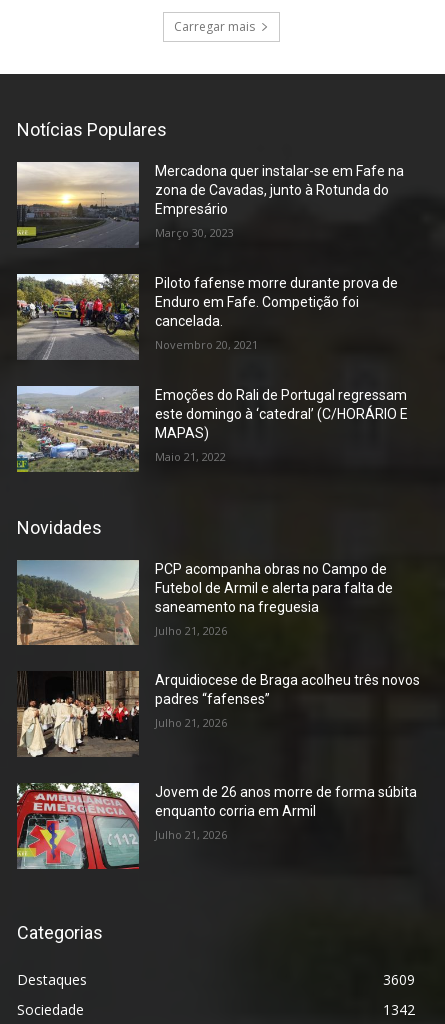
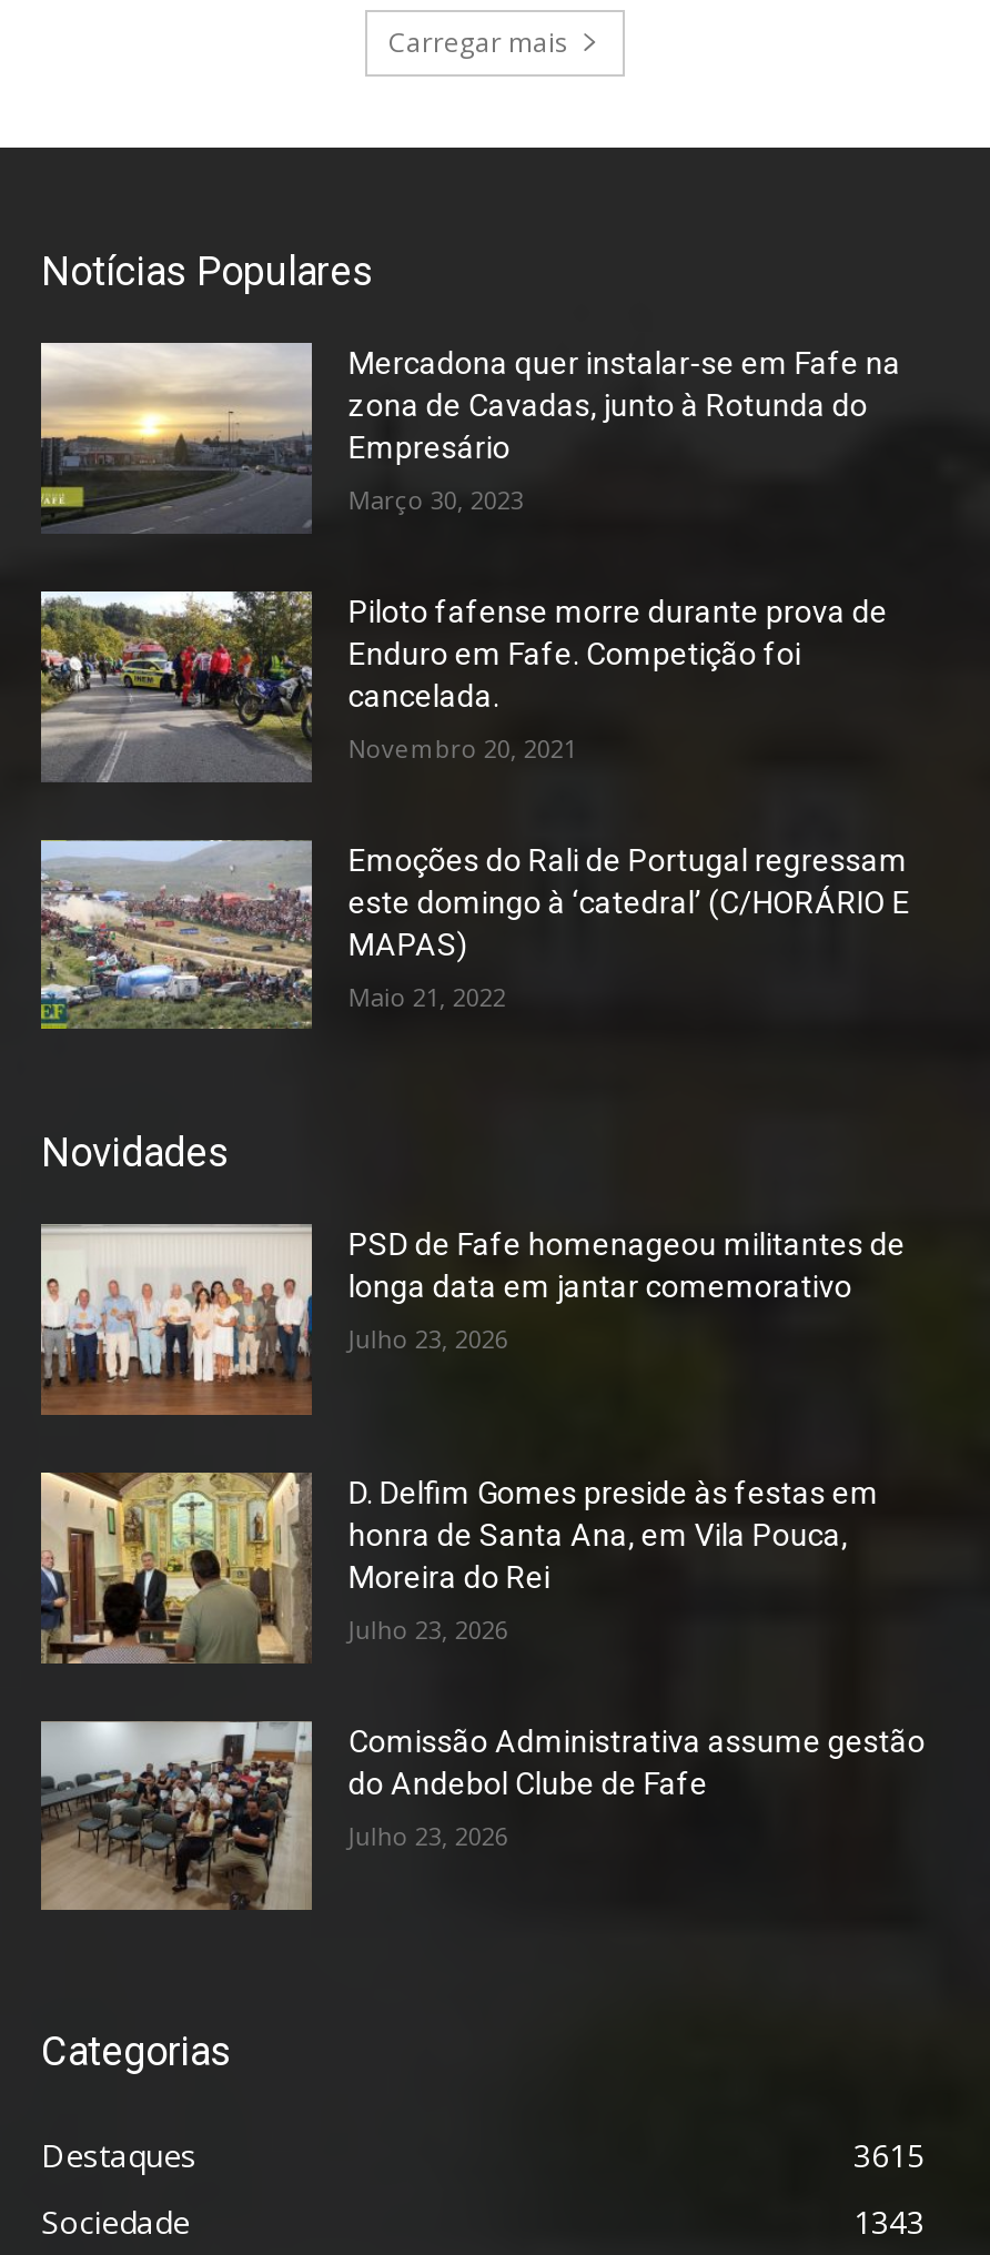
[17,560,393,645] [image] | PCP acompanha obras no Campo de | Futebol de Armil e alerta para falta de | saneamento na freguesia -> [39,1224,905,1415] [image] | PSD de Fafe homenageou militantes de | longa data em jantar comemorativo
[155,622,227,637] Julho 21, 2026 -> [348,1323,508,1356] Julho 23, 2026
[17,671,420,757] [image] | Arquidiocese de Braga acolheu três novos | padres “fafenses” -> [39,1470,879,1666] [image] | D. Delfim Gomes preside às festas em | honra de Santa Ana, em Vila Pouca, | Moreira do Rei
[155,715,227,730] Julho 21, 2026 -> [348,1613,508,1646] Julho 23, 2026
[17,783,417,870] [image] | Jovem de 26 anos morre de forma súbita | enquanto corria em Armil -> [41,1719,925,1912] [image] | Comissão Administrativa assume gestão | do Andebol Clube de Fafe
[155,827,227,842] Julho 21, 2026 -> [348,1818,508,1852] Julho 23, 2026
[383,969,415,988] 3609 -> [853,2135,925,2177] 3615
[383,999,415,1018] 1342 -> [853,2202,925,2244] 1343

